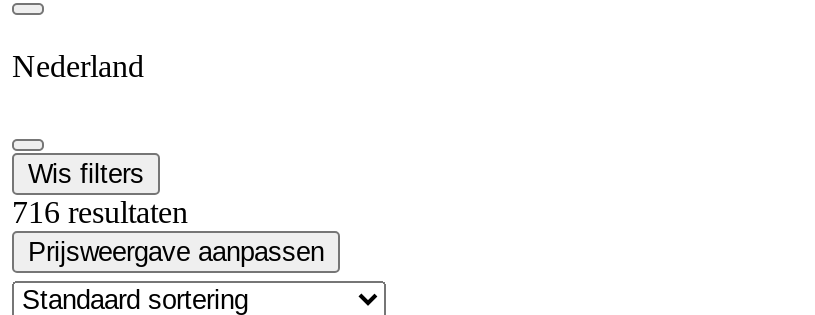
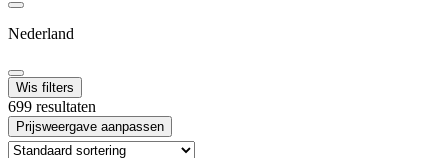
[12,195,188,229] 716 resultaten -> [8,98,96,115] 699 resultaten

